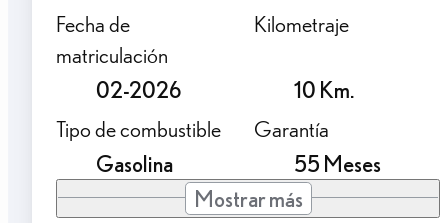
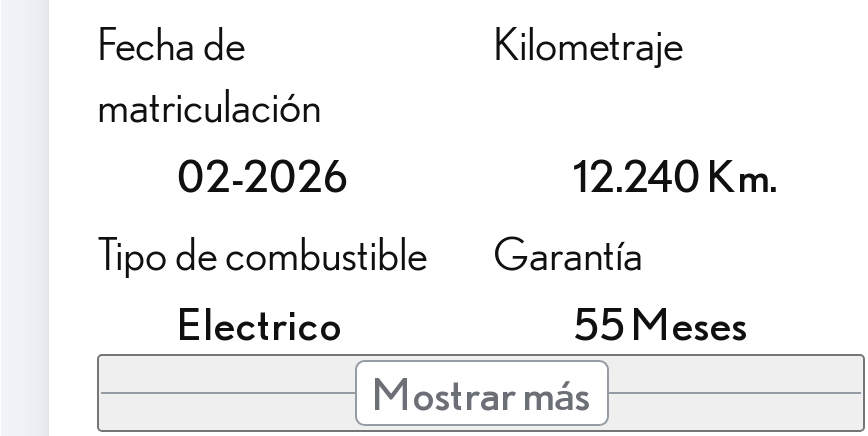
[294,76,354,103] 10 Km. -> [573,149,777,203] 12.240 Km.
[96,150,173,177] Gasolina -> [177,297,341,351] Electrico

